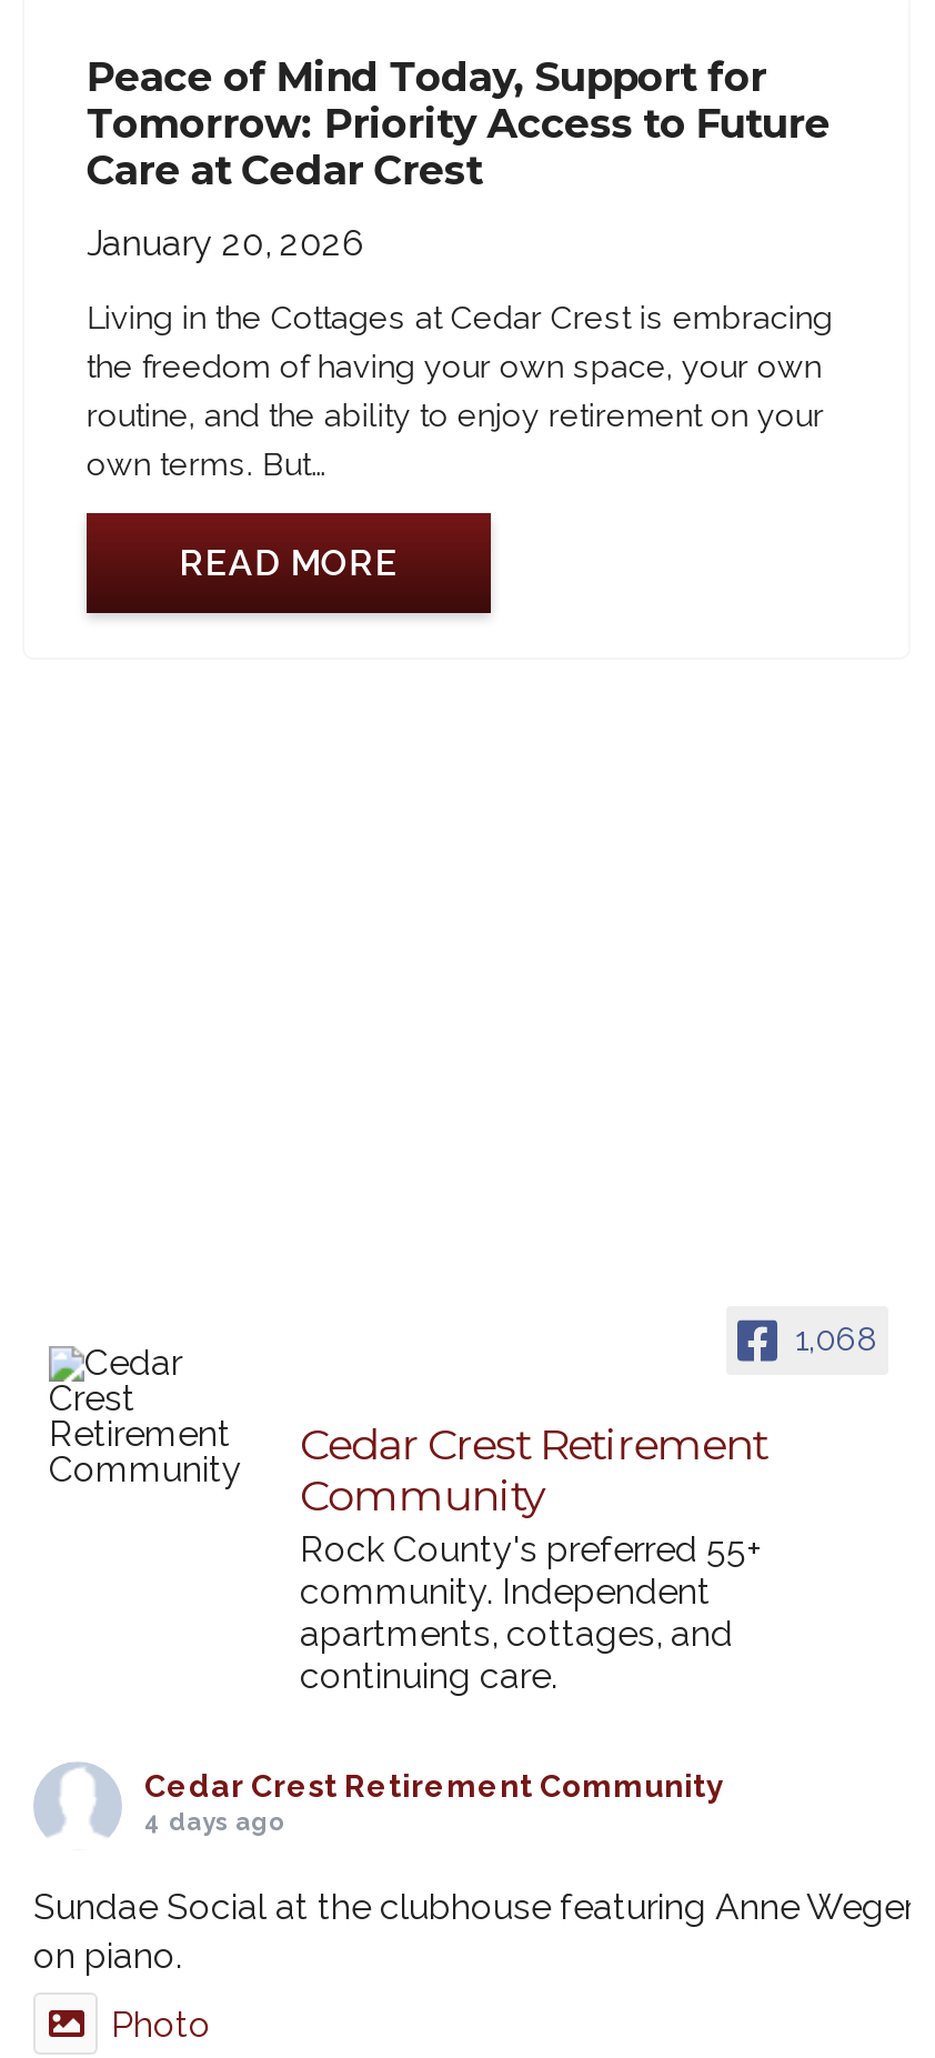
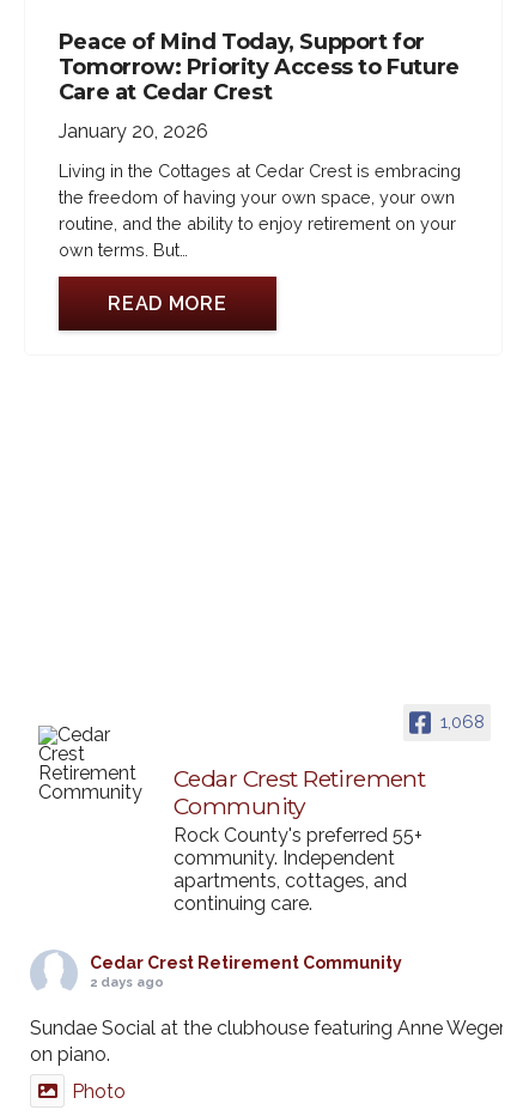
[144,1807,286,1836] 4 days ago -> [90,974,164,990] 2 days ago

